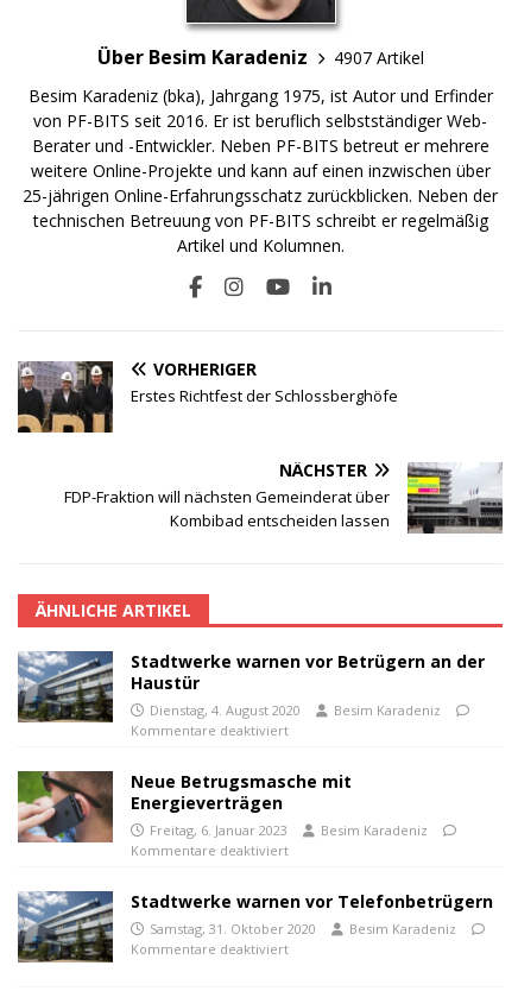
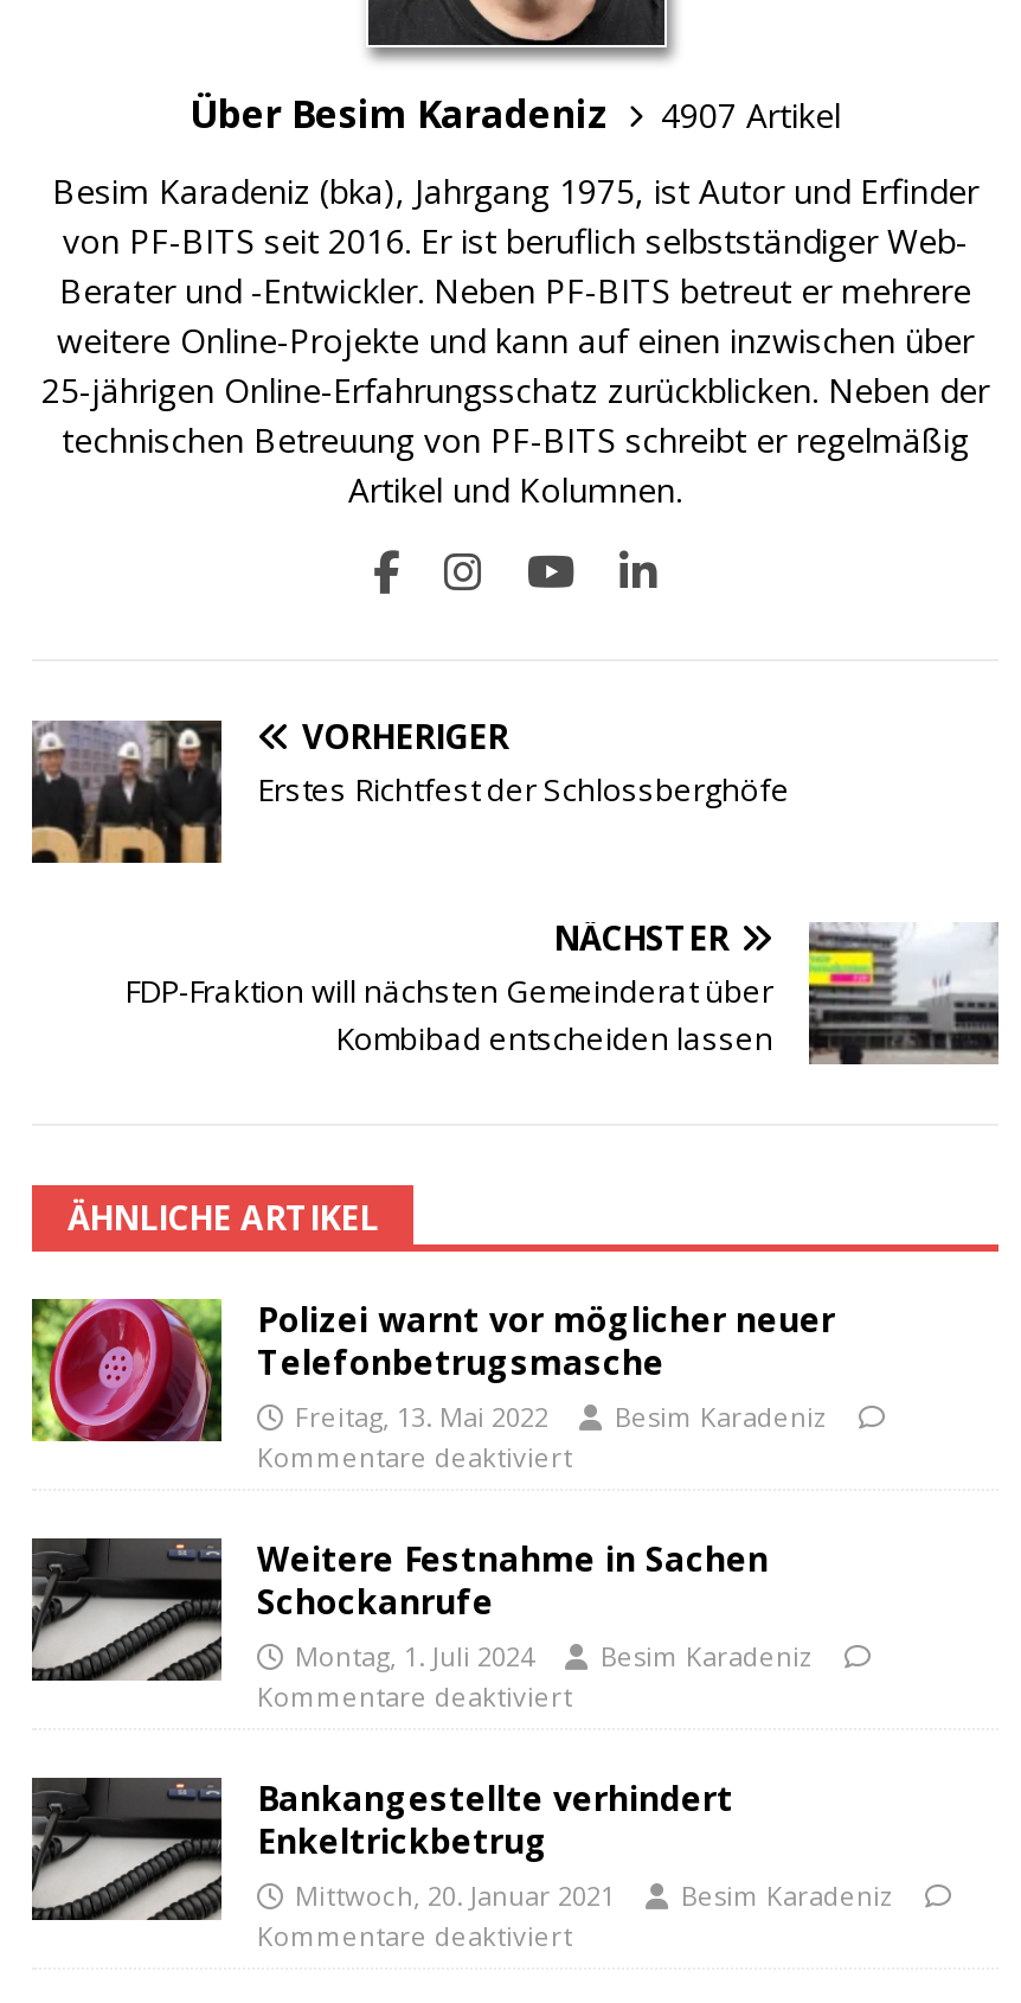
[17,650,485,724] [image] | Stadtwerke warnen vor Betrügern an der | Haustür | Dienstag, 4. August 2020 -> [30,1297,835,1444] [image] | Polizei warnt vor möglicher neuer | Telefonbetrugsmasche | Freitag, 13. Mai 2022
[18,770,352,844] [image] | Neue Betrugsmasche mit | Energieverträgen | Freitag, 6. Januar 2023 -> [30,1536,769,1683] [image] | Weitere Festnahme in Sachen | Schockanrufe | Montag, 1. Juli 2024
[17,890,493,964] [image] | Stadtwerke warnen vor Telefonbetrügern | Samstag, 31. Oktober 2020 -> [30,1775,733,1963] [image] | Bankangestellte verhindert | Enkeltrickbetrug | Mittwoch, 20. Januar 2021

